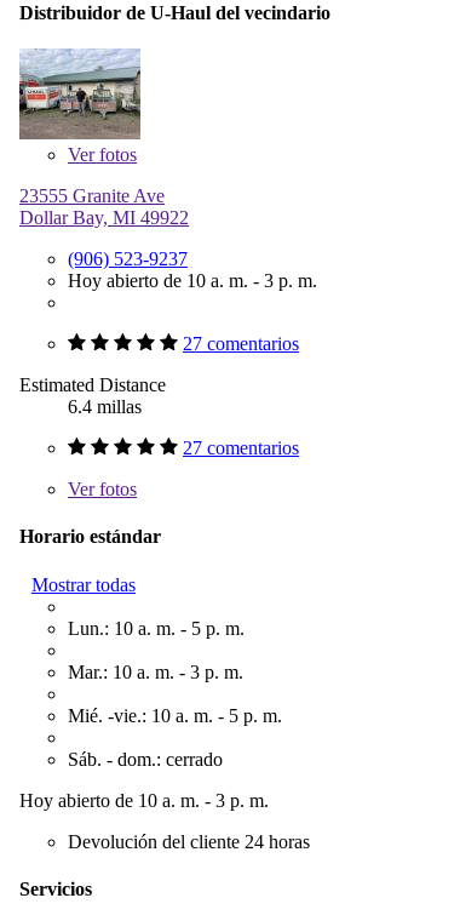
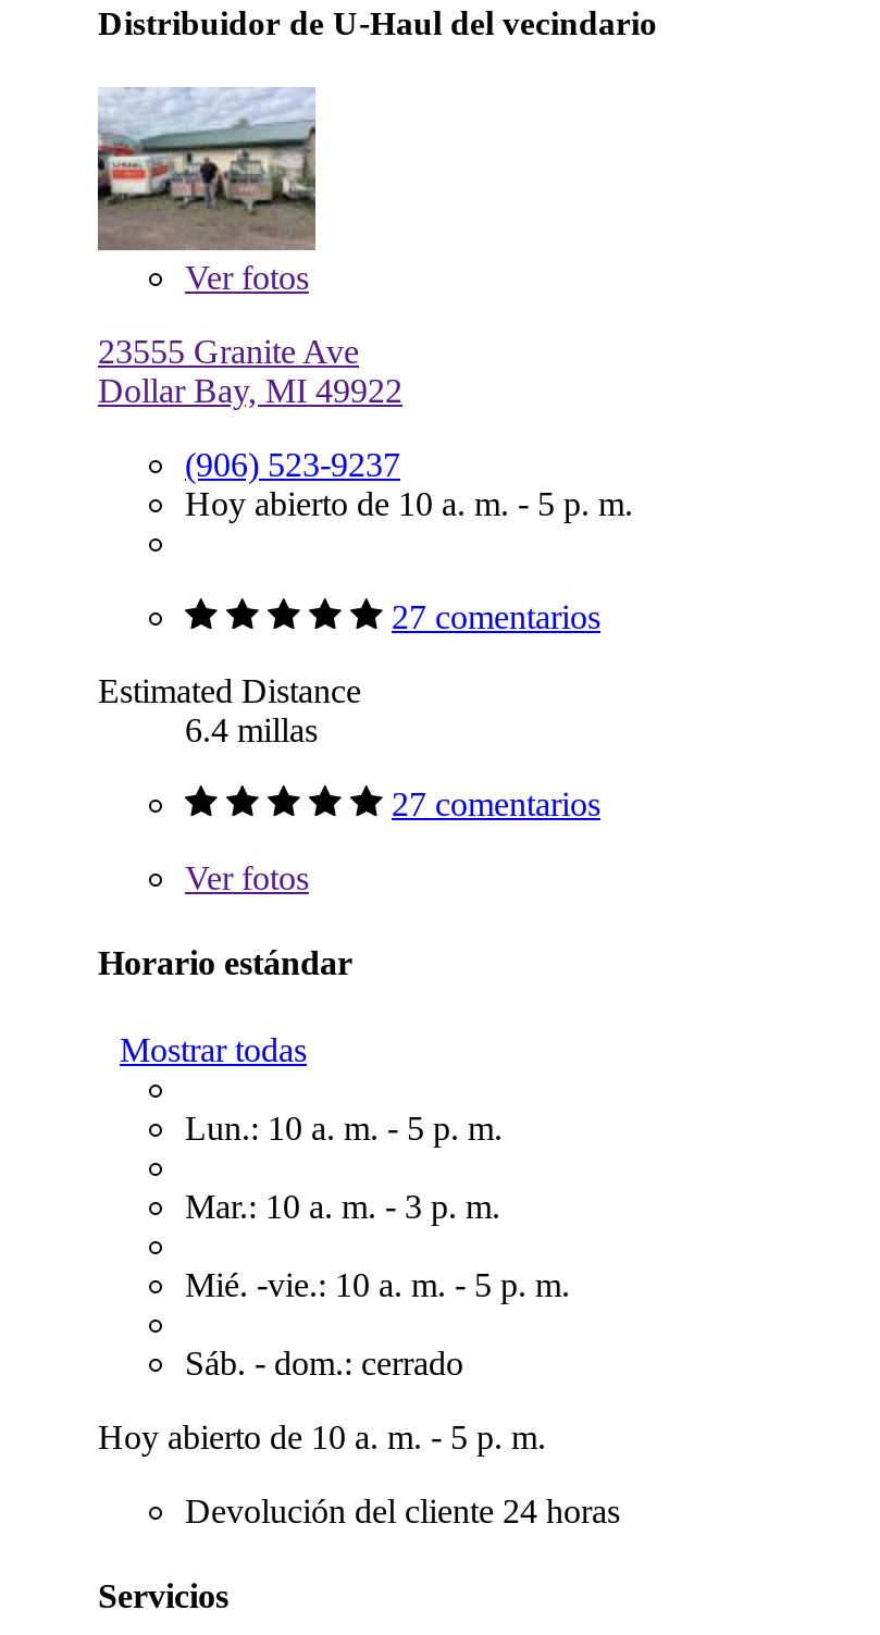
[68,270,317,291] Hoy abierto de 10 a. m. - 3 p. m. -> [185,485,633,522] Hoy abierto de 10 a. m. - 5 p. m.
[19,790,269,810] Hoy abierto de 10 a. m. - 3 p. m. -> [98,1417,546,1454] Hoy abierto de 10 a. m. - 5 p. m.

